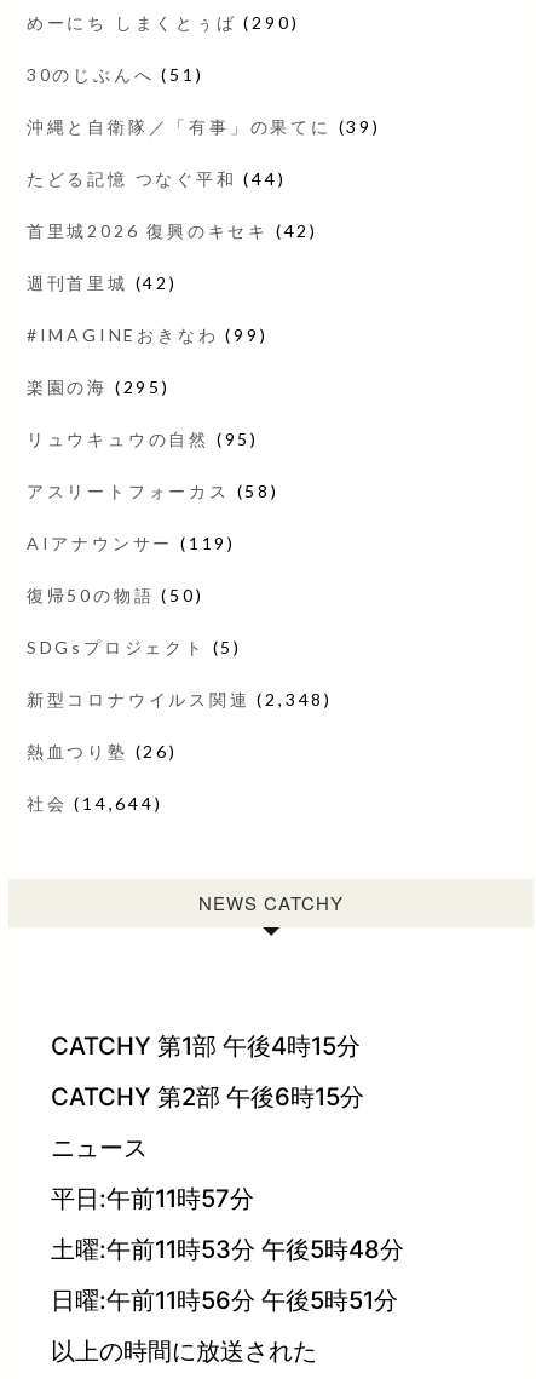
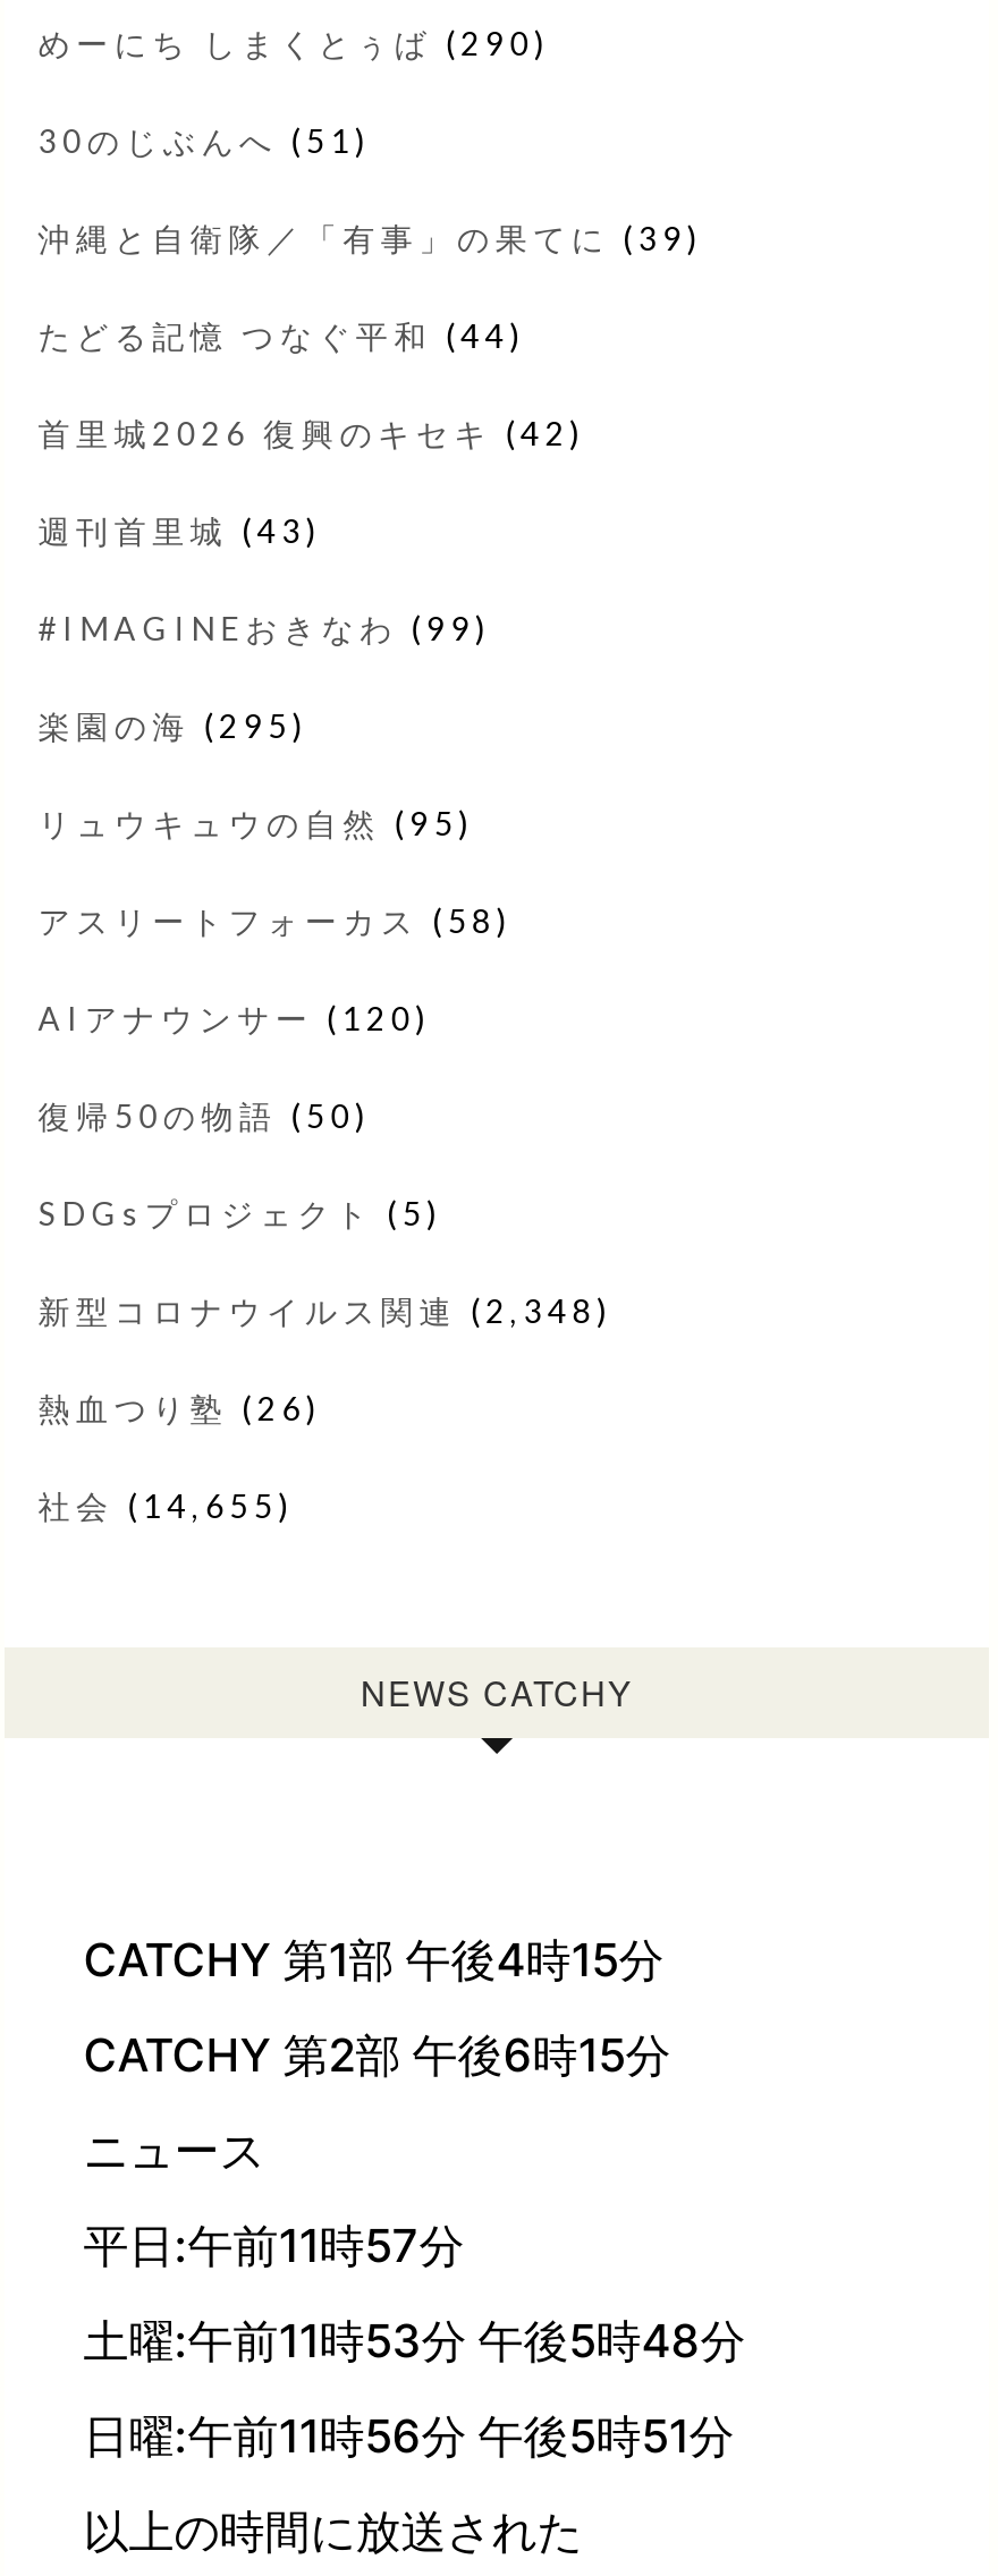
[26,272,177,293] 週刊首里城(42) -> [38,511,321,550] 週刊首里城(43)
[26,533,236,553] AIアナウンサー(119) -> [38,999,431,1037] AIアナウンサー(120)
[26,793,163,813] 社会(14,644) -> [38,1486,294,1525] 社会(14,655)

